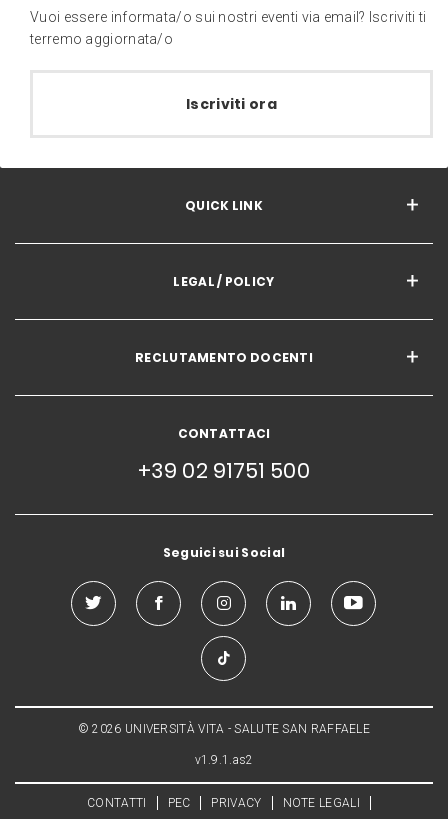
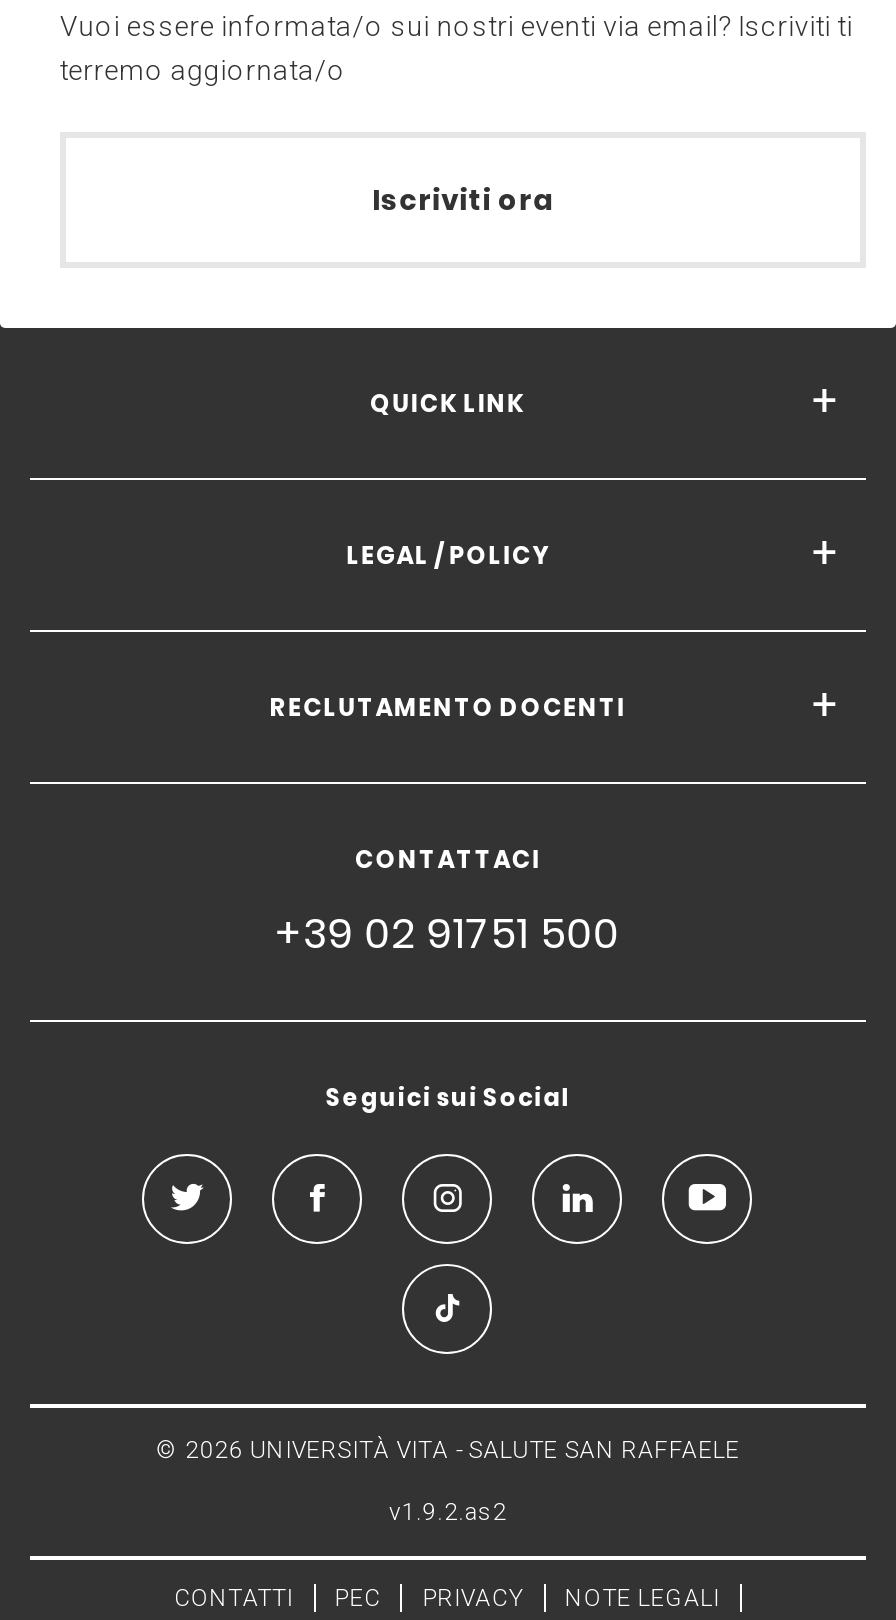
[194,753,253,767] v1.9.1.as2 -> [389,1497,507,1525] v1.9.2.as2

